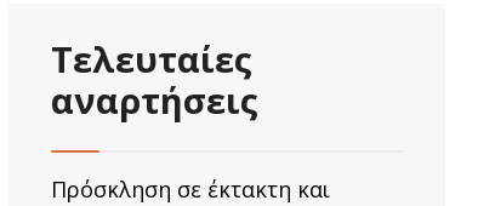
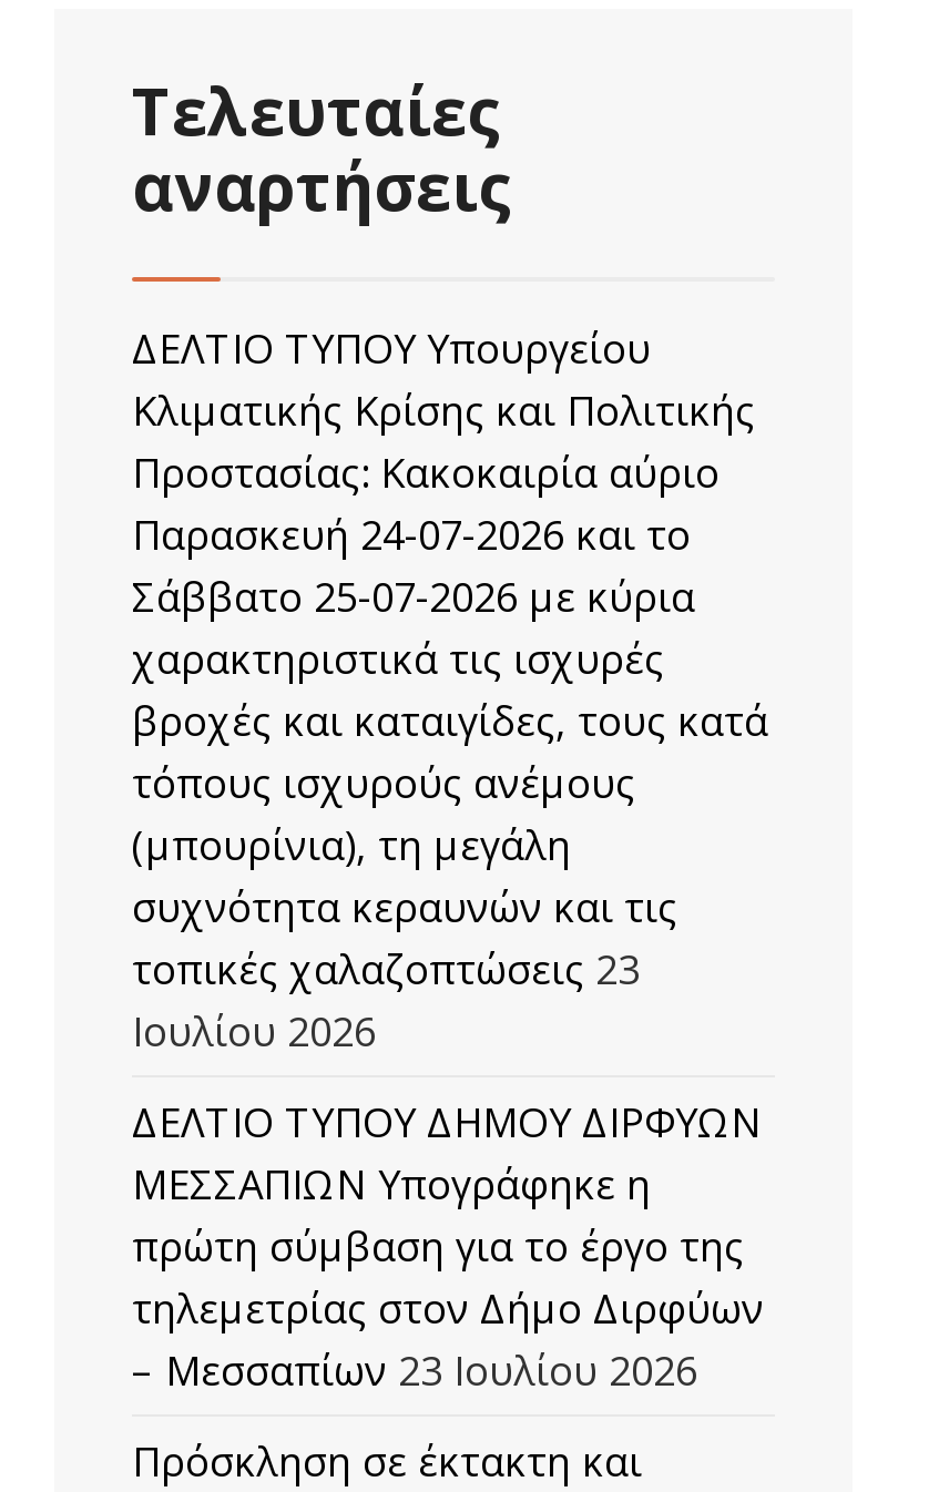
none -> [132,321,768,1397] ΔΕΛΤΙΟ ΤΥΠΟΥ Υπουργείου | Κλιματικής Κρίσης και Πολιτικής | Προστασίας: Κακοκαιρία αύριο | Παρασκευή 24-07-2026 και το | Σάββατο 25-07-2026 με κύρια | χαρακτηριστικά τις ισχυρές | βροχές και καταιγίδες, τους κατά | τόπους ισχυρούς ανέμους | (μπουρίνια), τη μεγάλη | συχνότητα κεραυνών και τις | τοπικές χαλαζοπτώσεις 23 | Ιουλίου 2026 | ΔΕΛΤΙΟ ΤΥΠΟΥ ΔΗΜΟΥ ΔΙΡΦΥΩΝ | ΜΕΣΣΑΠΙΩΝ Υπογράφηκε η | πρώτη σύμβαση για το έργο της | τηλεμετρίας στον Δήμο Διρφύων | – Μεσσαπίων 23 Ιουλίου 2026

